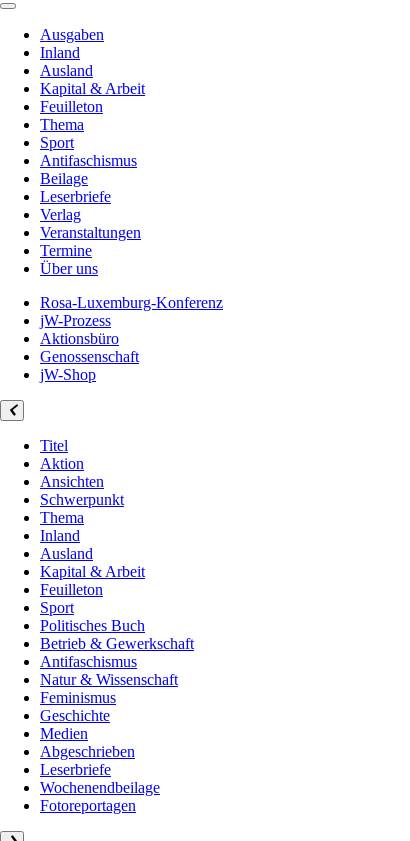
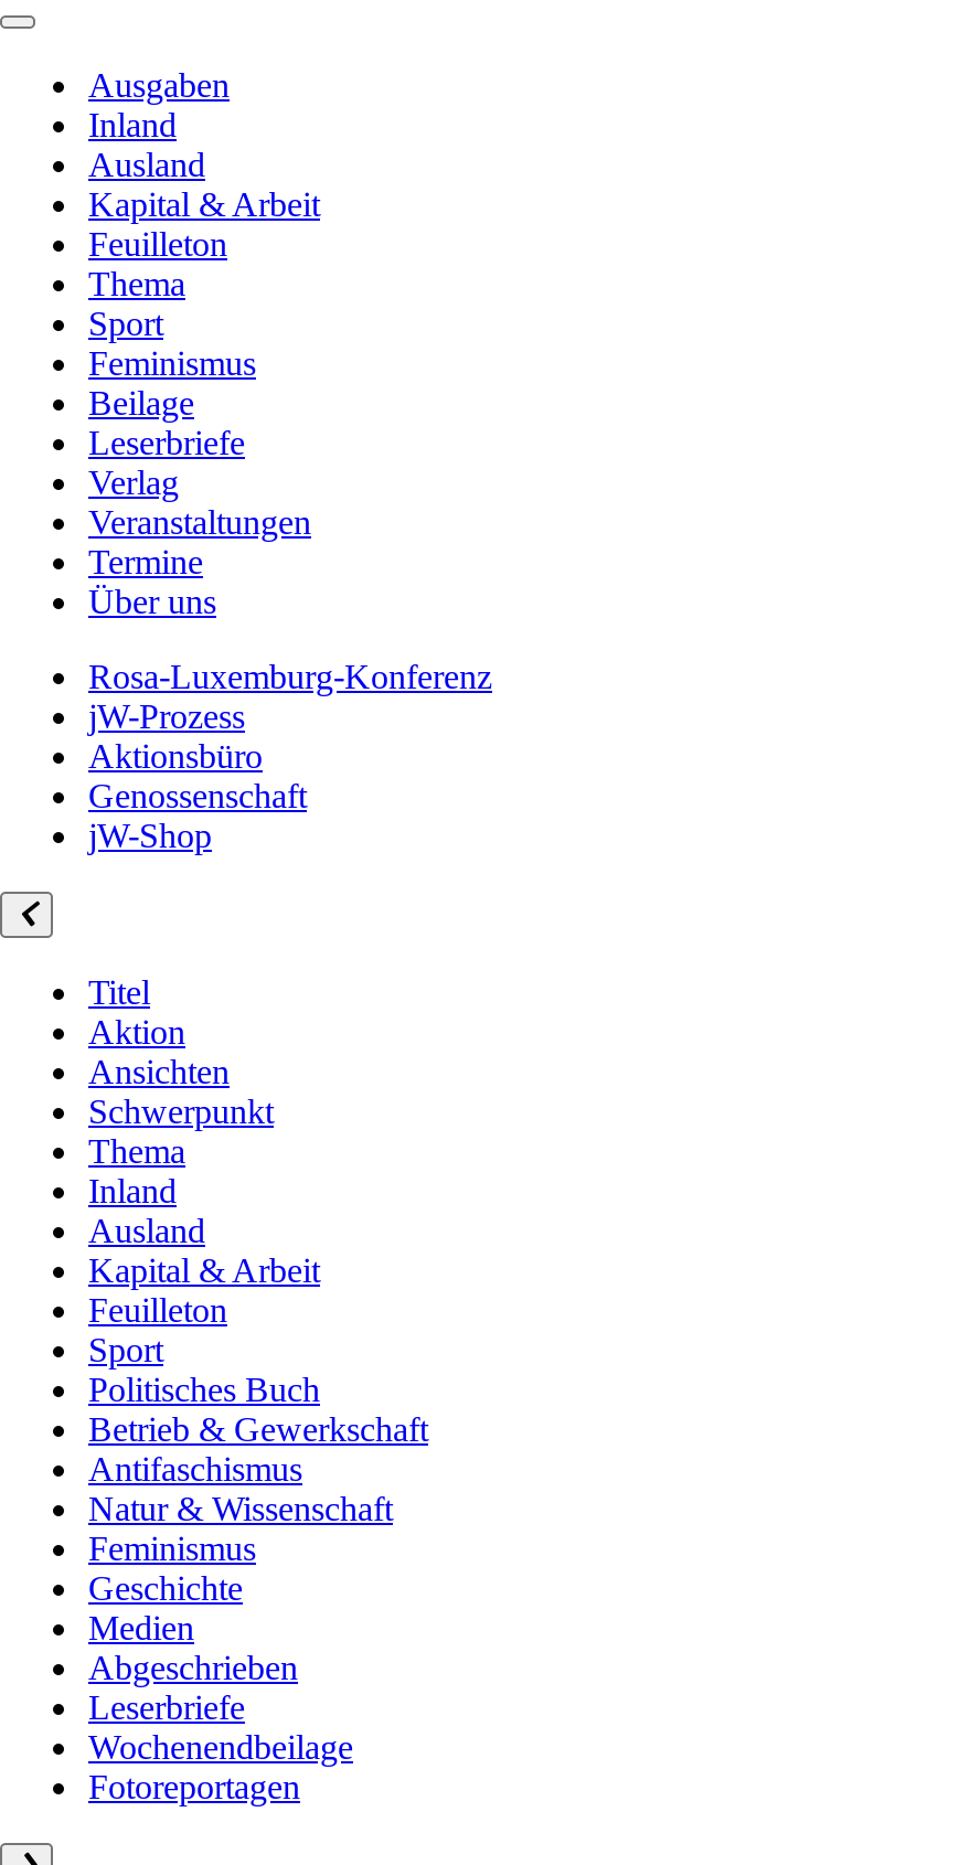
[40,152,137,169] Antifaschismus -> [88,344,256,382] Feminismus

